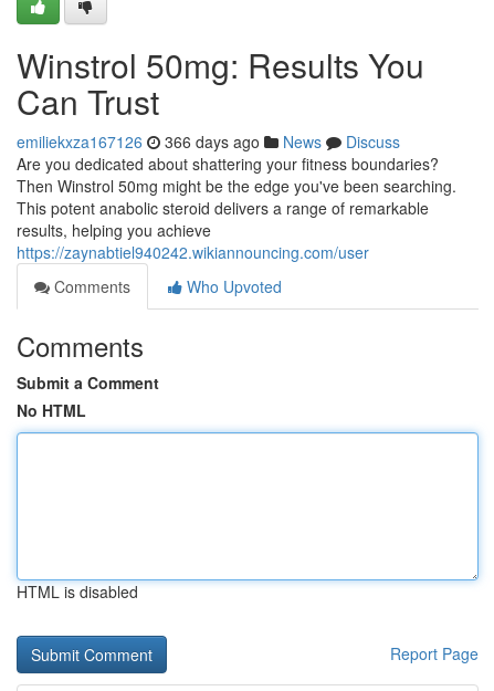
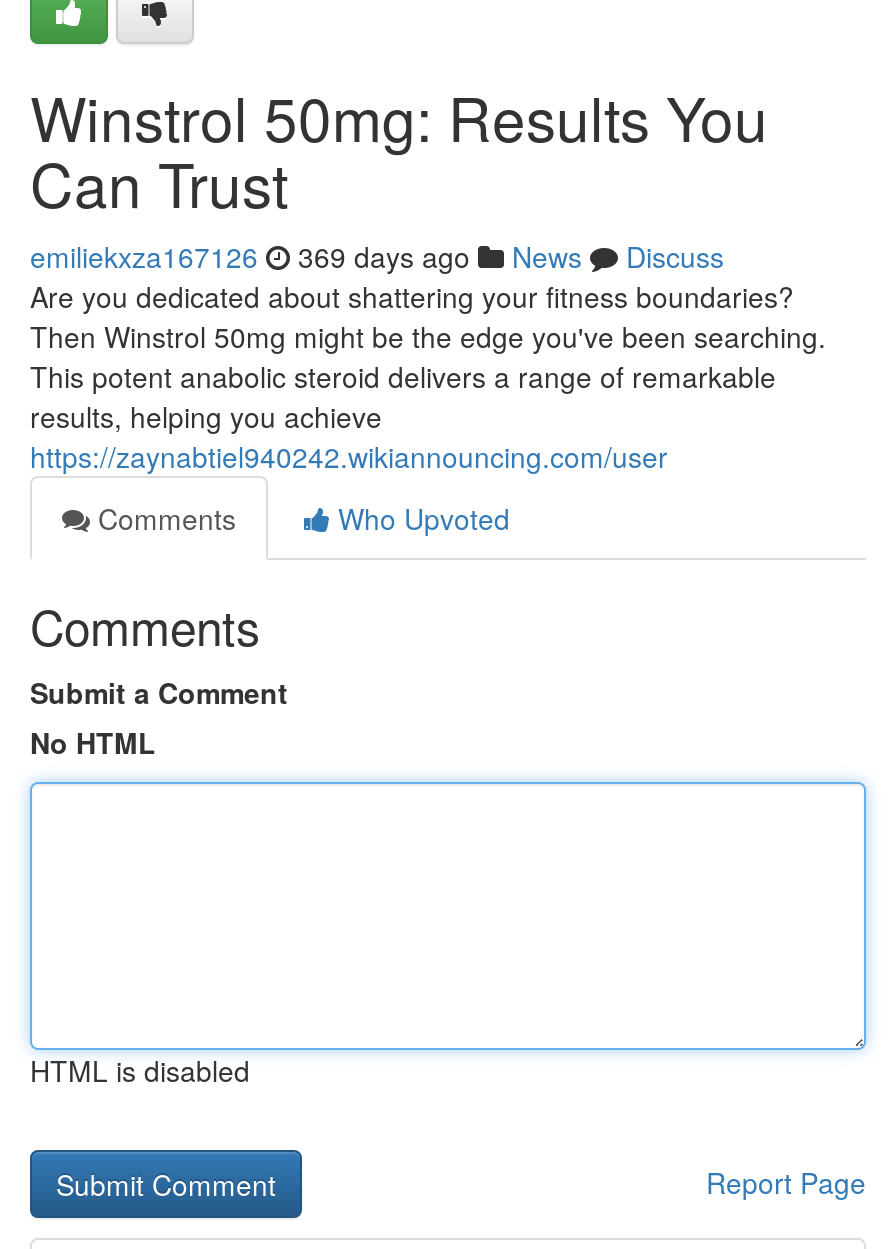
[17,130,400,153] emiliekxza167126 366 days ago News Discuss -> [30,236,724,276] emiliekxza167126 369 days ago News Discuss

